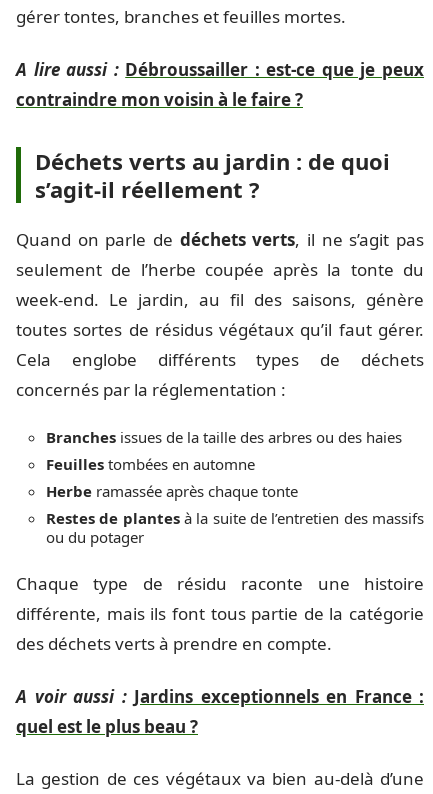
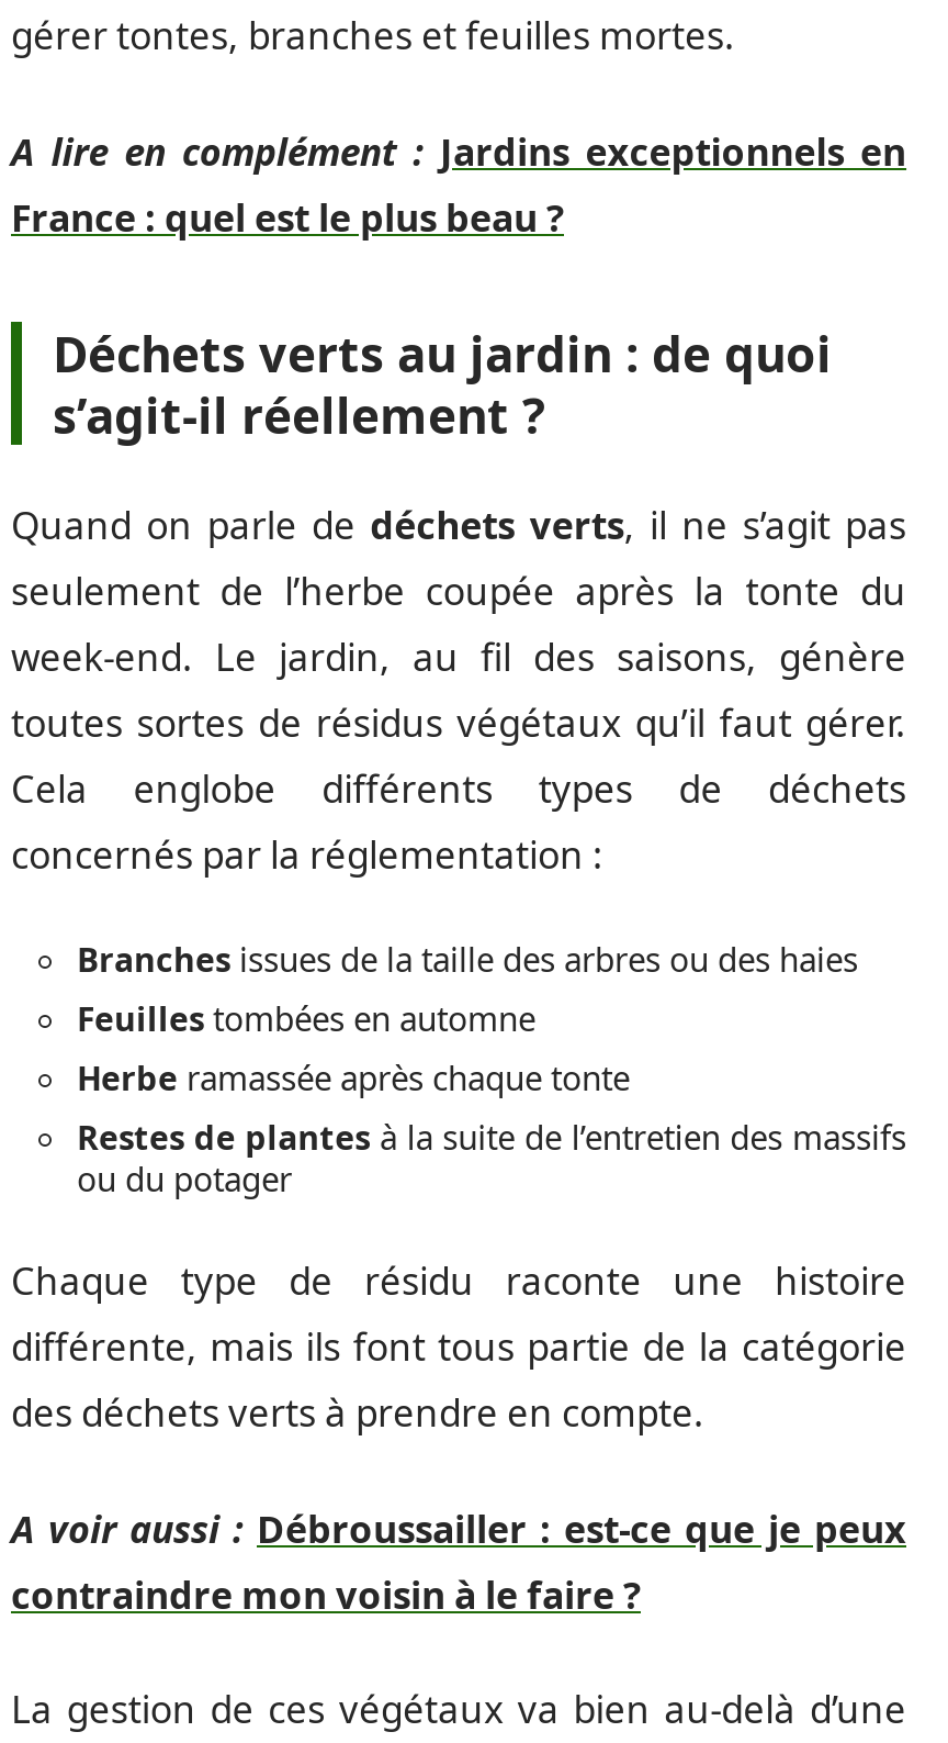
[16,57,424,80] A lire aussi : Débroussailler : est-ce que je peux -> [11,125,906,242] A lire en complément : Jardins exceptionnels en | France : quel est le plus beau ?
moved [16,87,303,110] -> [11,1568,641,1619]: contraindre mon voisin à le faire ?
[16,684,424,737] A voir aussi : Jardins exceptionnels en France : | quel est le plus beau ? -> [11,1502,906,1553] A voir aussi : Débroussailler : est-ce que je peux

